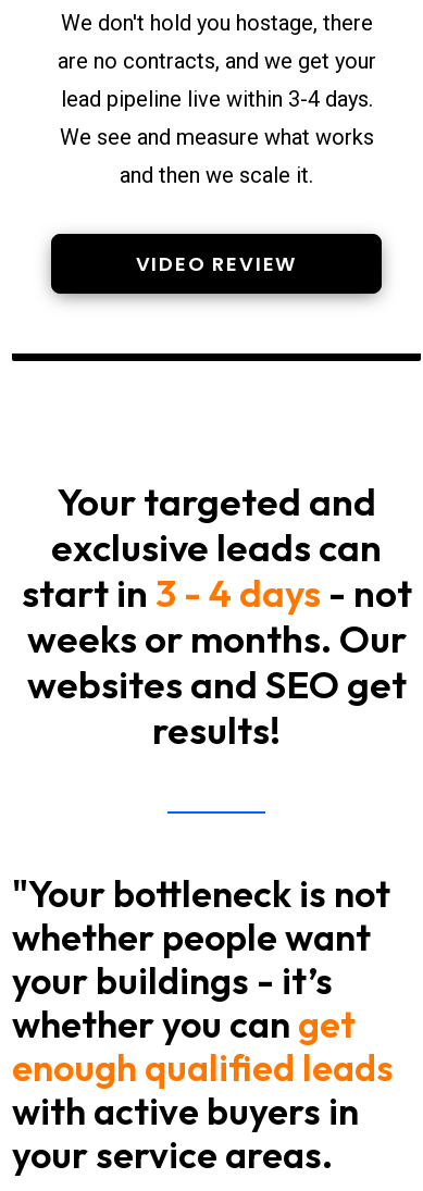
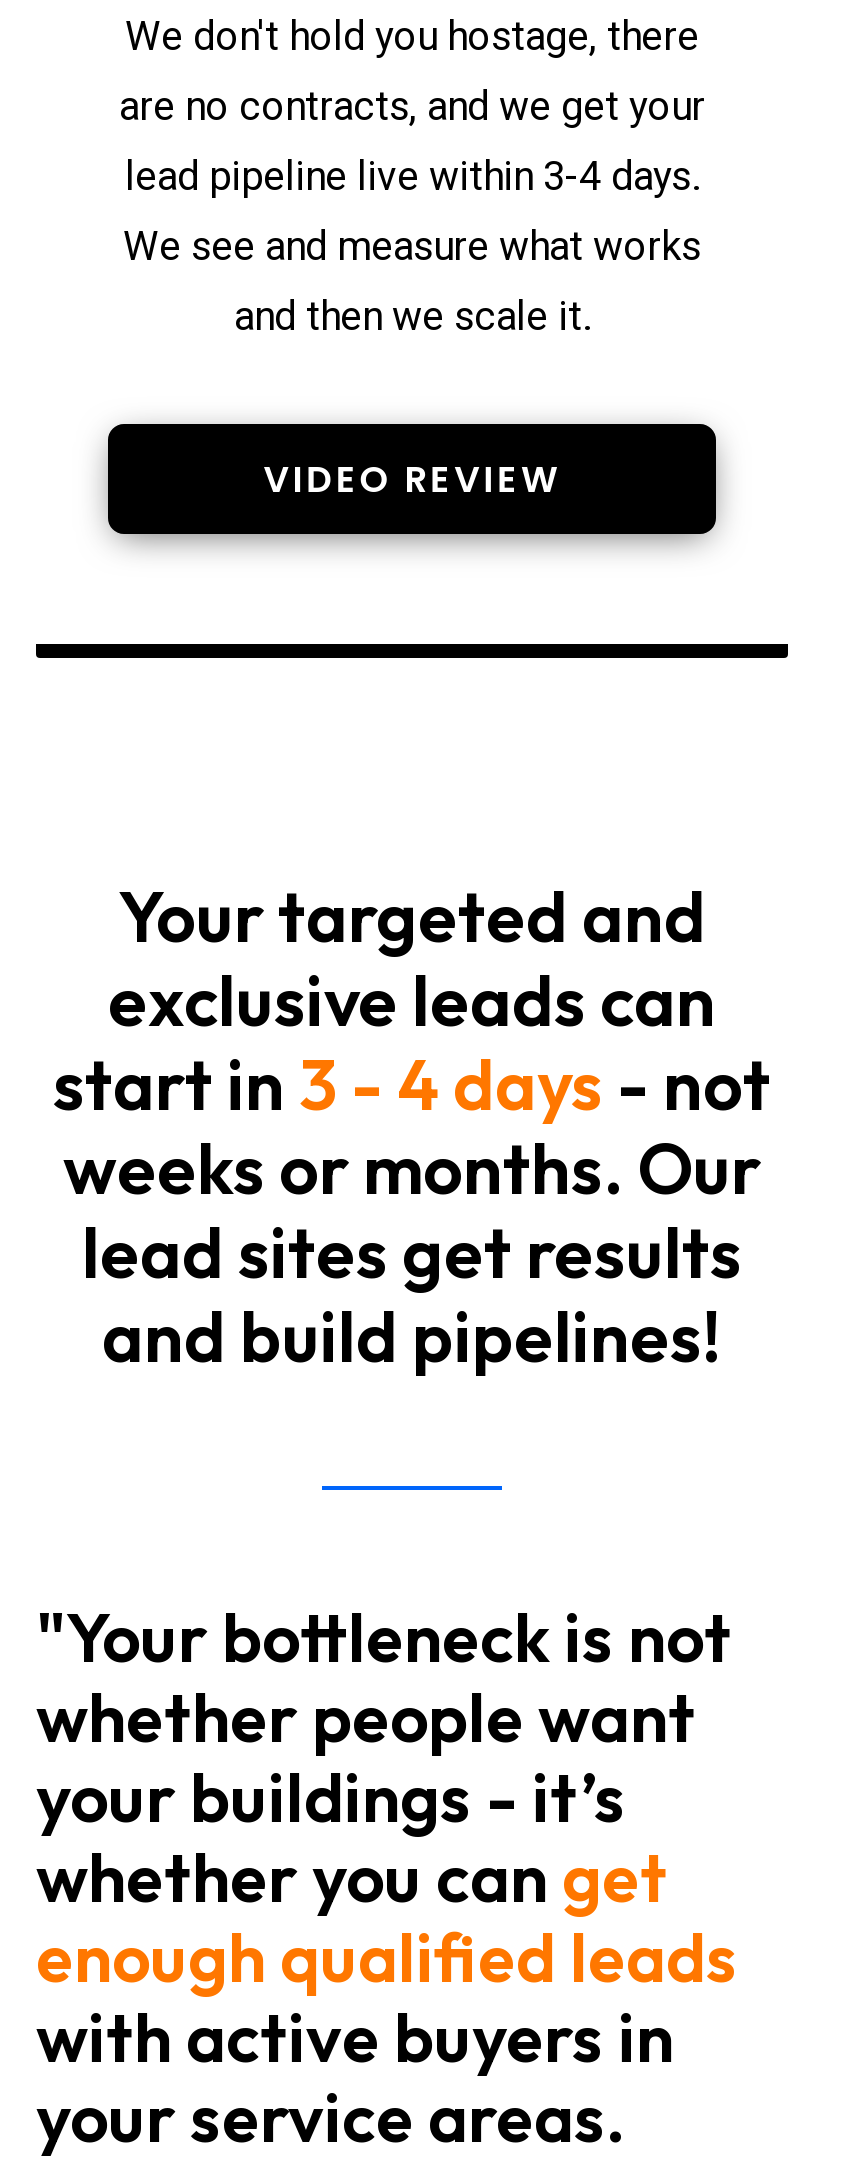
[27,660,406,754] websites and SEO get | results! -> [82,1208,742,1380] lead sites get results | and build pipelines!

